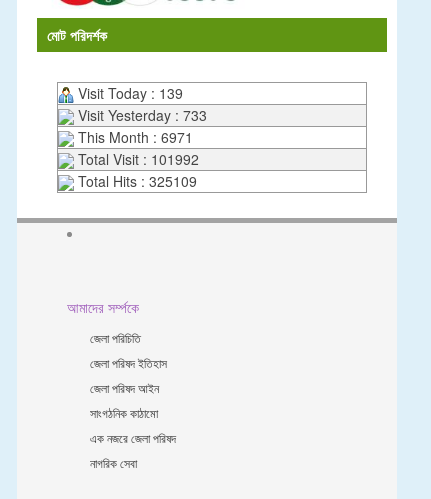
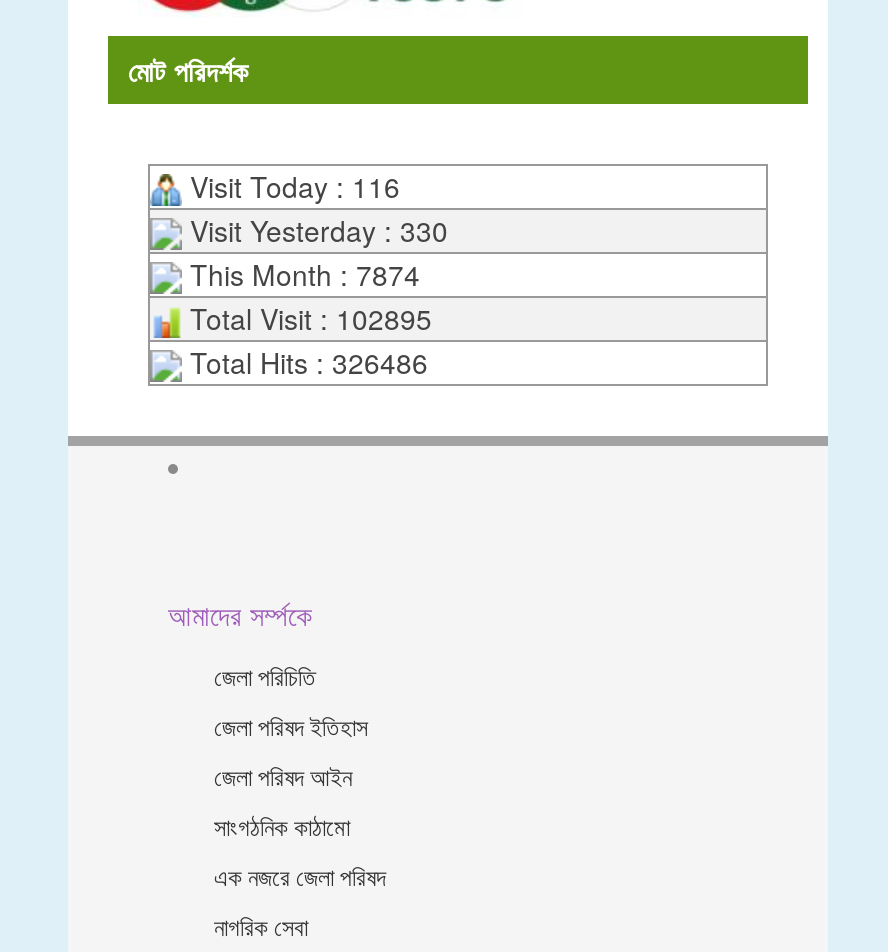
[74,83,183,103] Visit Today : 139 -> [182,166,400,206] Visit Today : 116
[74,105,207,125] Visit Yesterday : 733 -> [182,210,448,250] Visit Yesterday : 330
[74,127,193,147] This Month : 6971 -> [182,254,420,294] This Month : 7874
[74,149,199,169] Total Visit : 101992 -> [182,298,432,338] Total Visit : 102895
[74,171,197,191] Total Hits : 325109 -> [182,342,428,382] Total Hits : 326486

